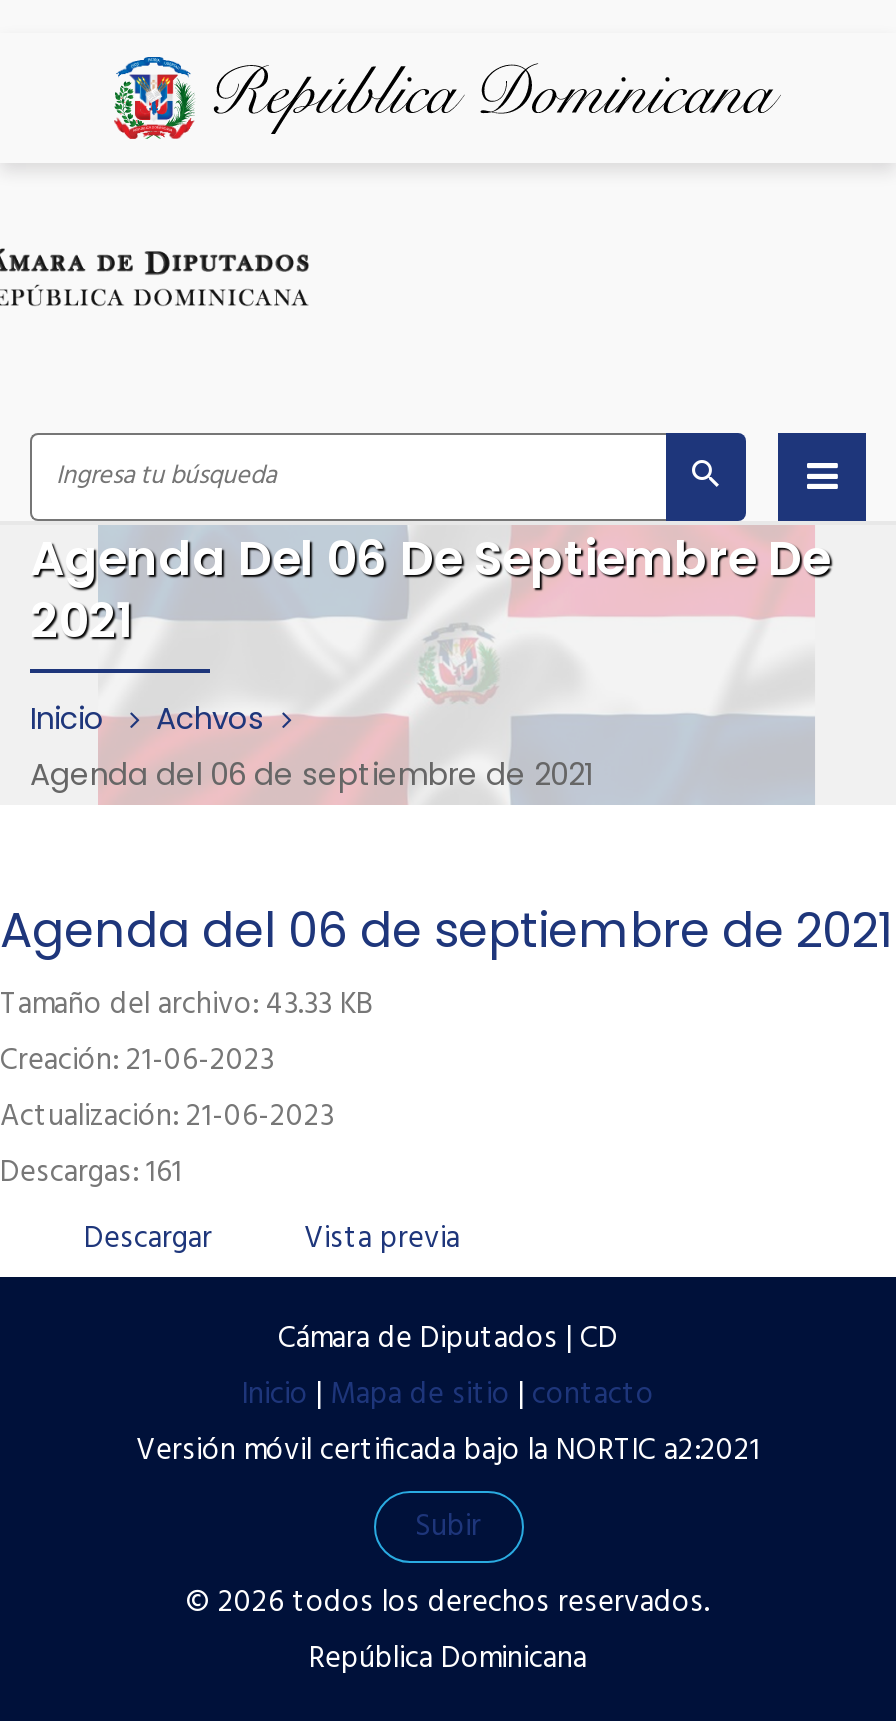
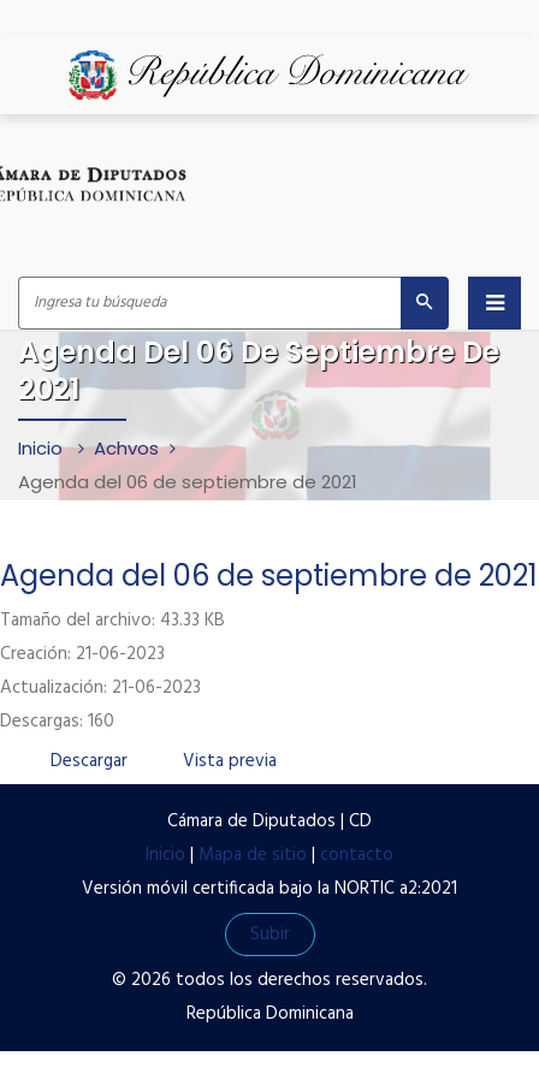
[0,1149,182,1197] Descargas: 161 -> [0,707,114,736] Descargas: 160

